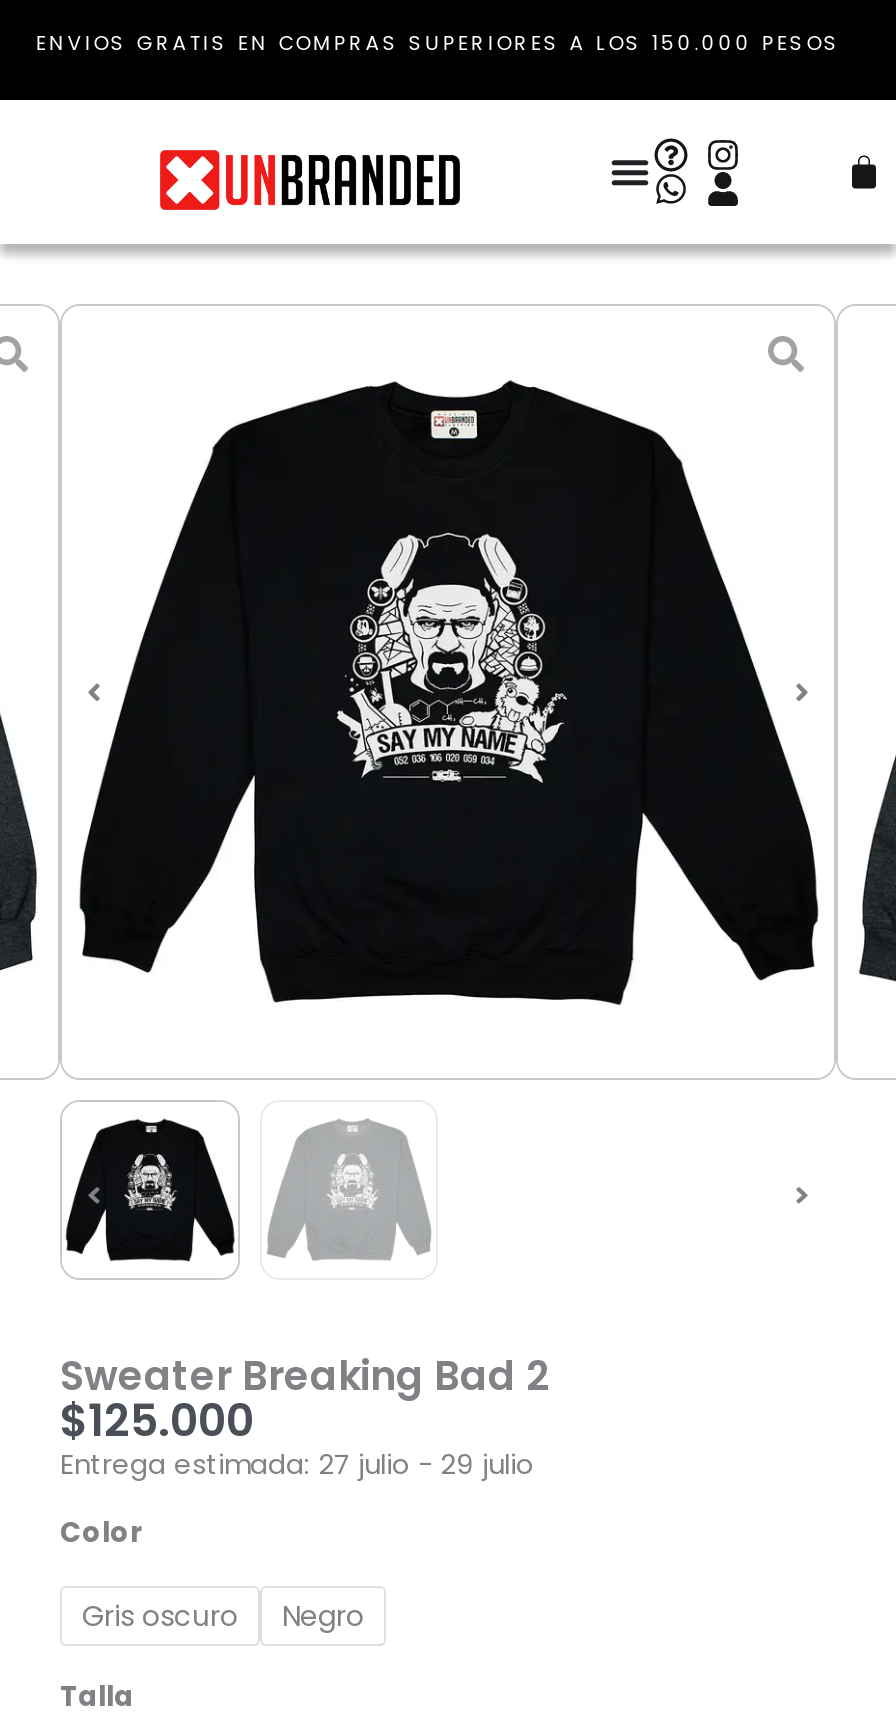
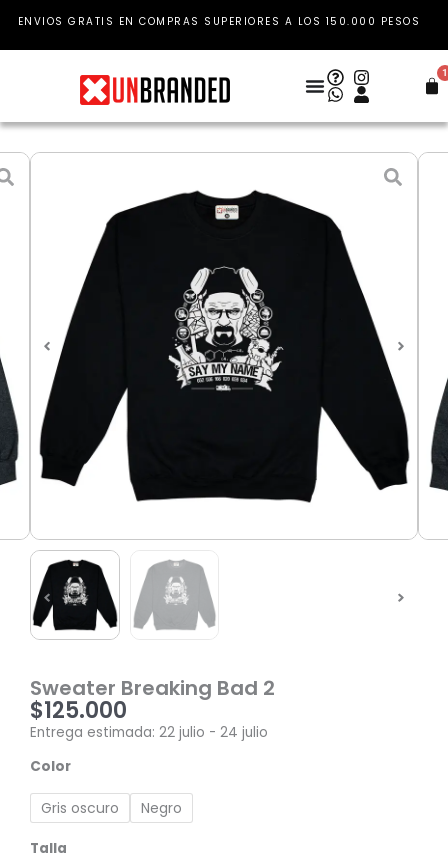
none -> [442,67,448,78] 1
[60,1445,534,1483] Entrega estimada: 27 julio - 29 julio -> [30,722,268,741] Entrega estimada: 22 julio - 24 julio

